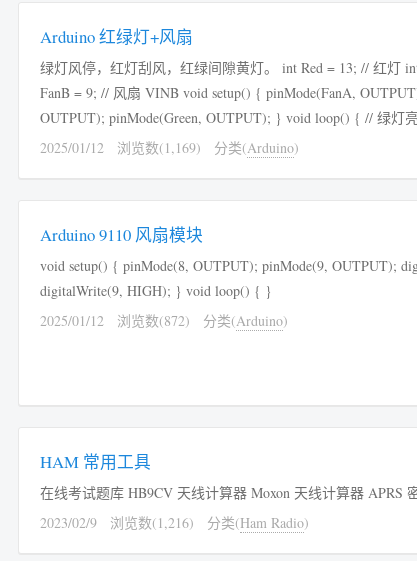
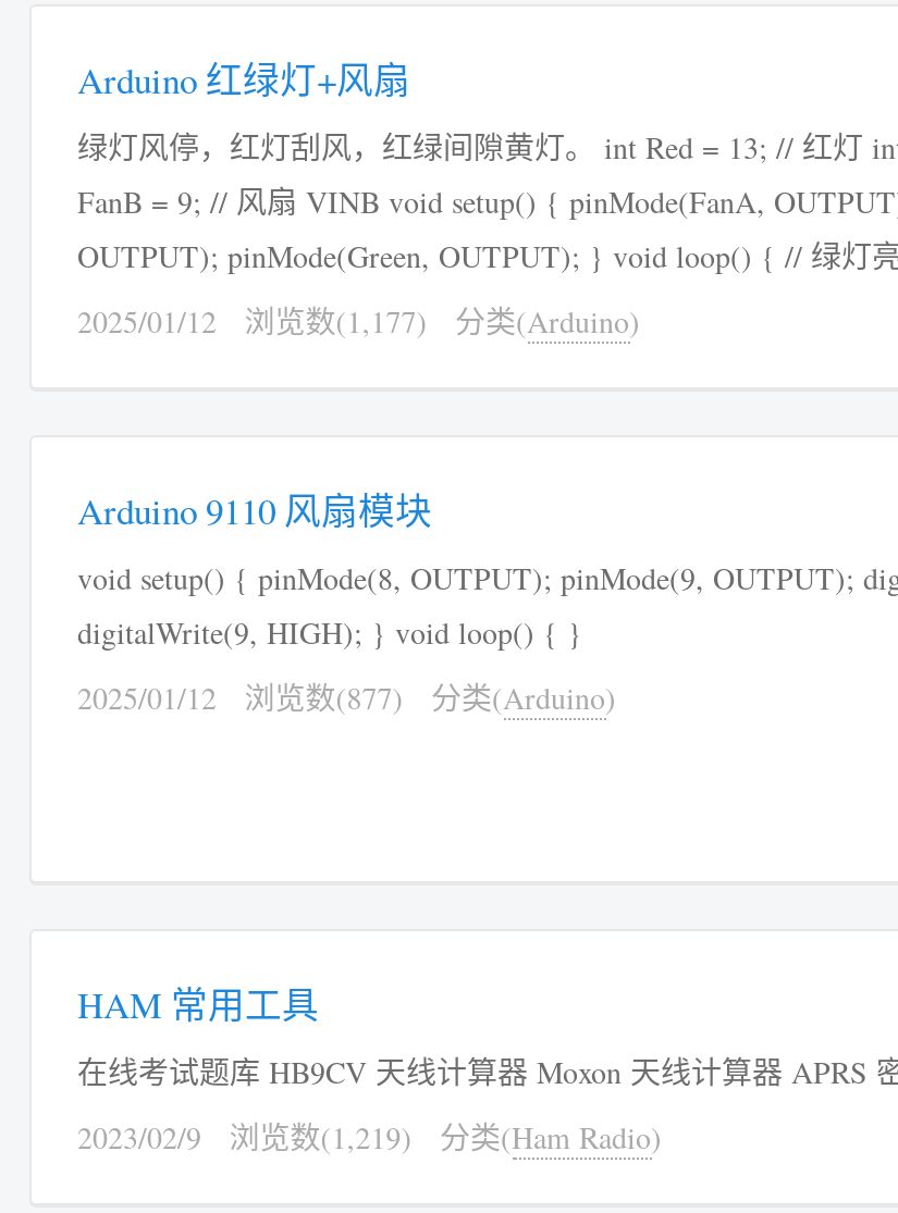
[40,138,298,157] 2025/01/12 浏览数(1,169) 分类(Arduino) -> [77,300,640,341] 2025/01/12 浏览数(1,177) 分类(Arduino)
[40,311,287,330] 2025/01/12 浏览数(872) 分类(Arduino) -> [77,676,616,718] 2025/01/12 浏览数(877) 分类(Arduino)
[40,513,308,532] 2023/02/9 浏览数(1,216) 分类(Ham Radio) -> [77,1116,662,1157] 2023/02/9 浏览数(1,219) 分类(Ham Radio)

